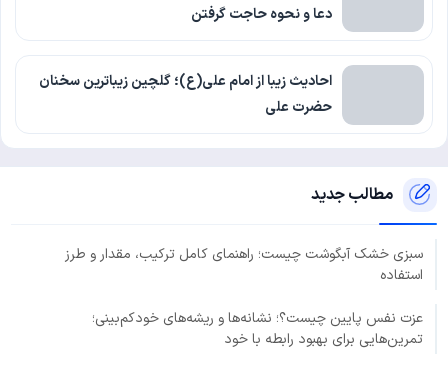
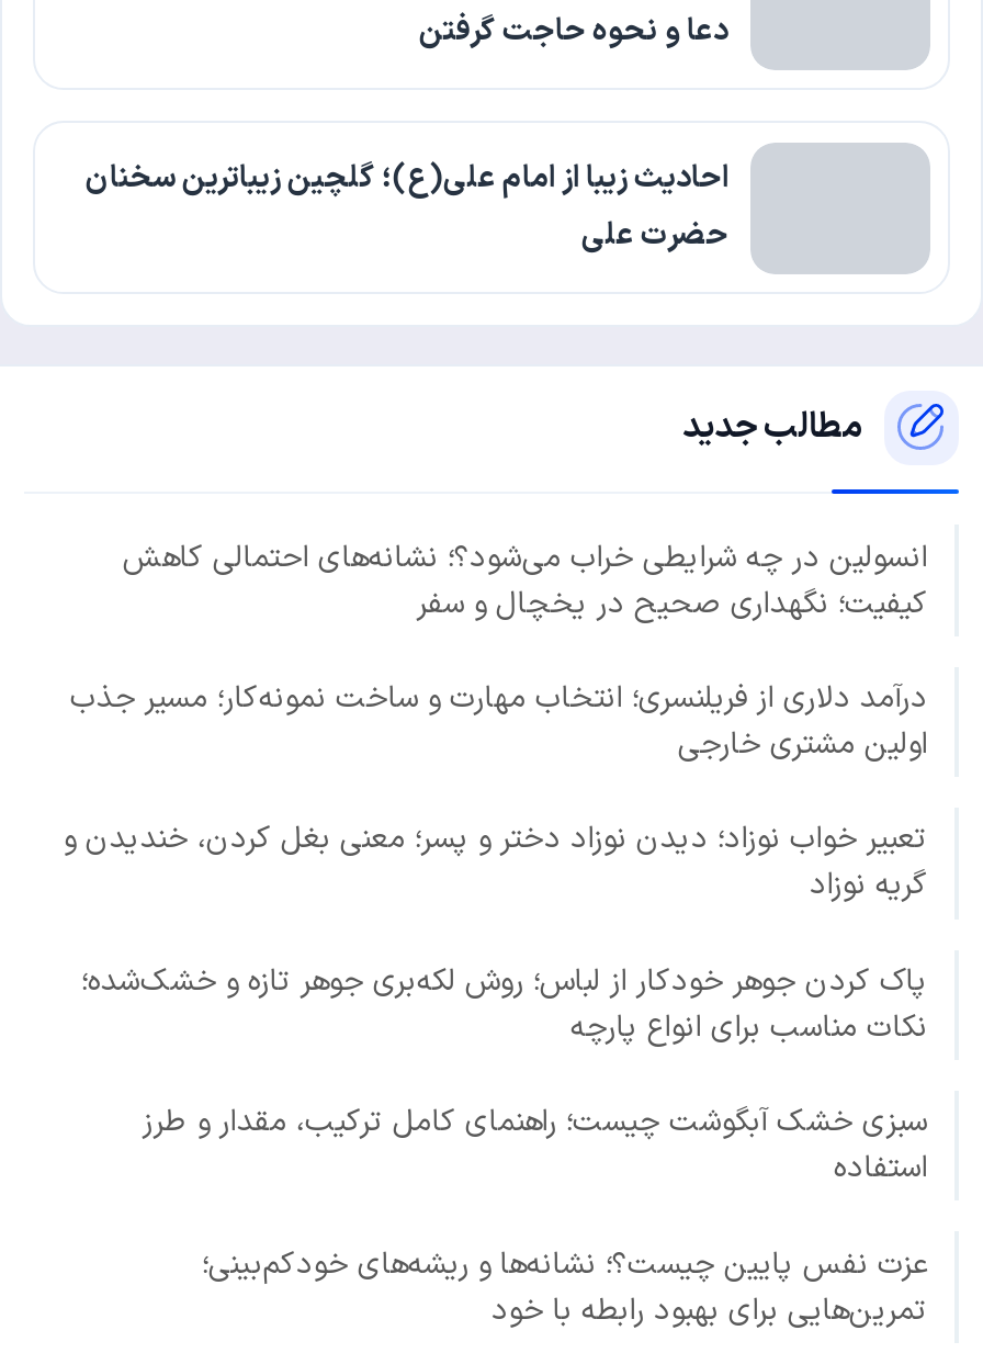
none -> [63,535,928,1051] انسولین در چه شرایطی خراب می‌شود؟؛ نشانه‌های احتمالی کاهش | کیفیت؛ نگهداری صحیح در یخچال و سفر | درآمد دلاری از فریلنسری؛ انتخاب مهارت و ساخت نمونه‌کار؛ مسیر جذب | اولین مشتری خارجی | تعبیر خواب نوزاد؛ دیدن نوزاد دختر و پسر؛ معنی بغل کردن، خندیدن و | گریه نوزاد | پاک کردن جوهر خودکار از لباس؛ روش لکه‌بری جوهر تازه و خشک‌شده؛ | نکات مناسب برای انواع پارچه

